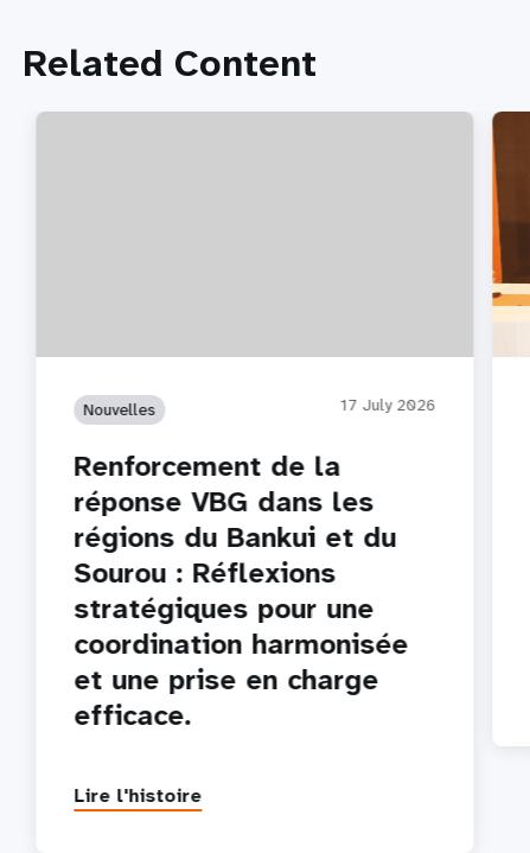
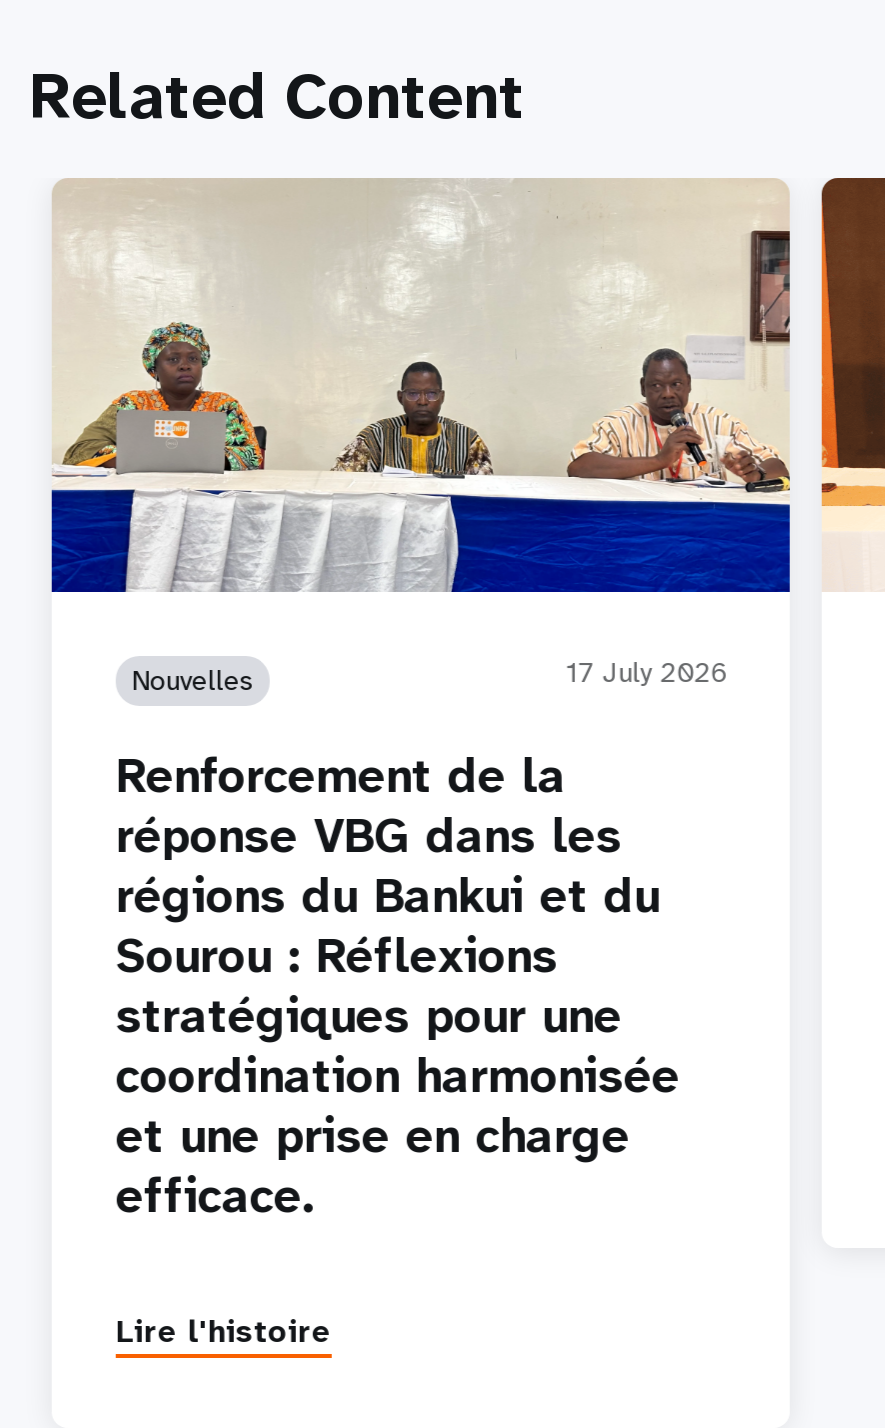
none -> [49,180,791,594] [image]

